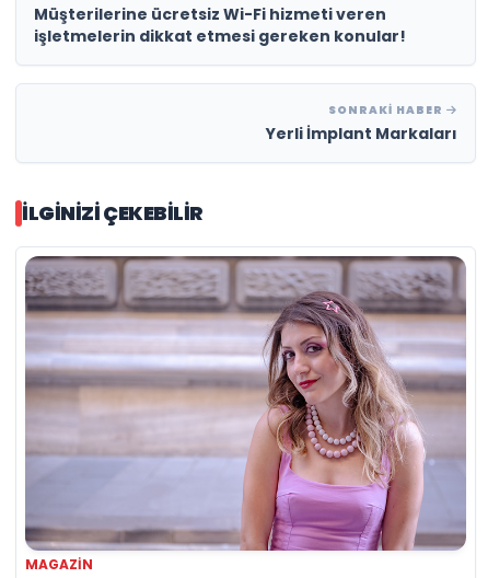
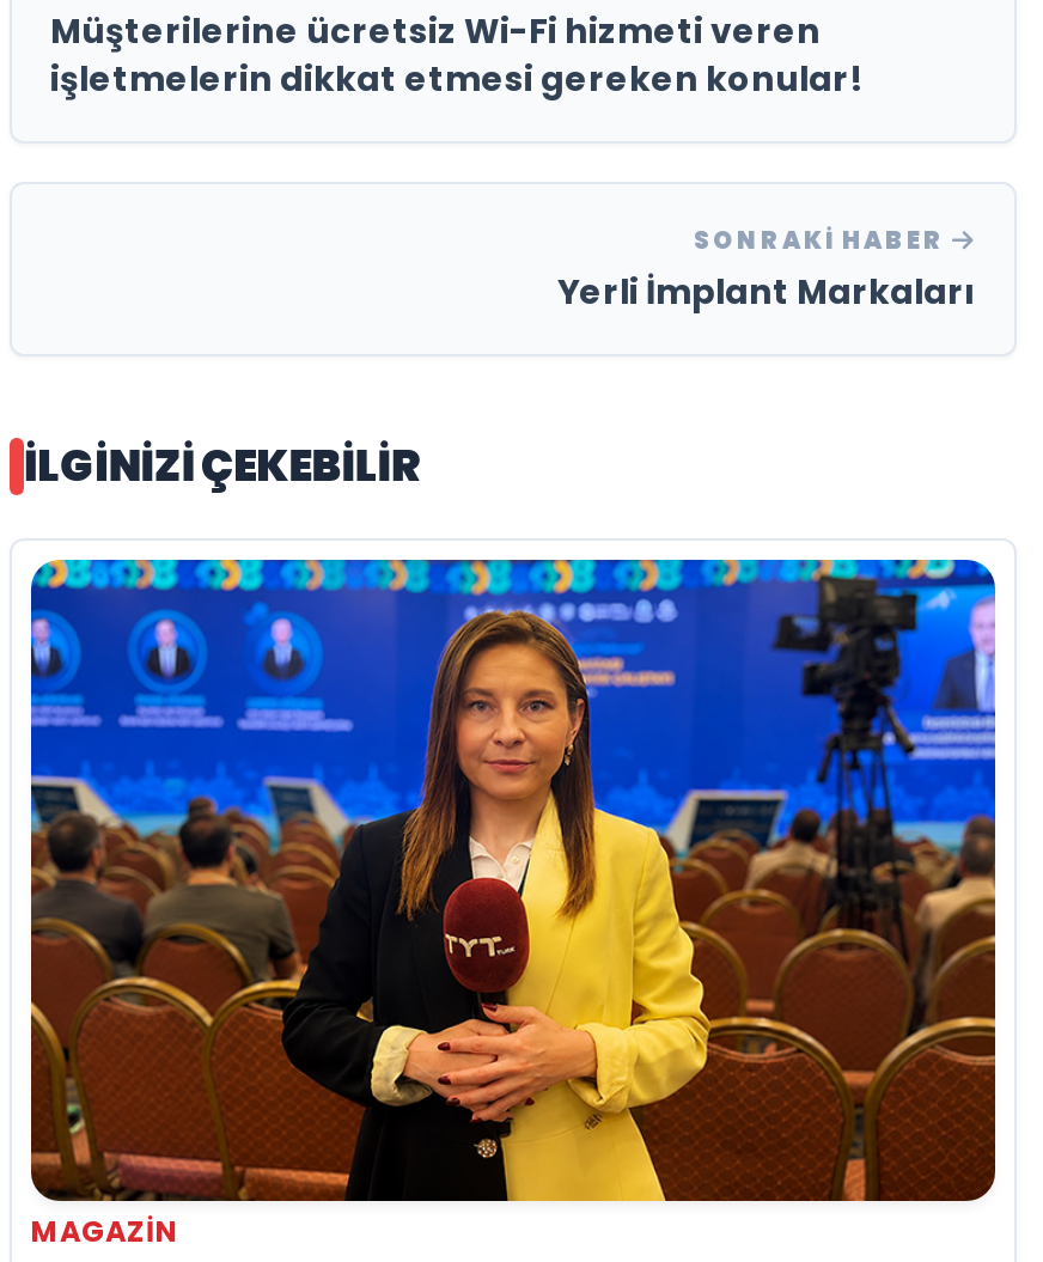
[24,255,467,552] [image] -> [29,557,998,1206] [image]

